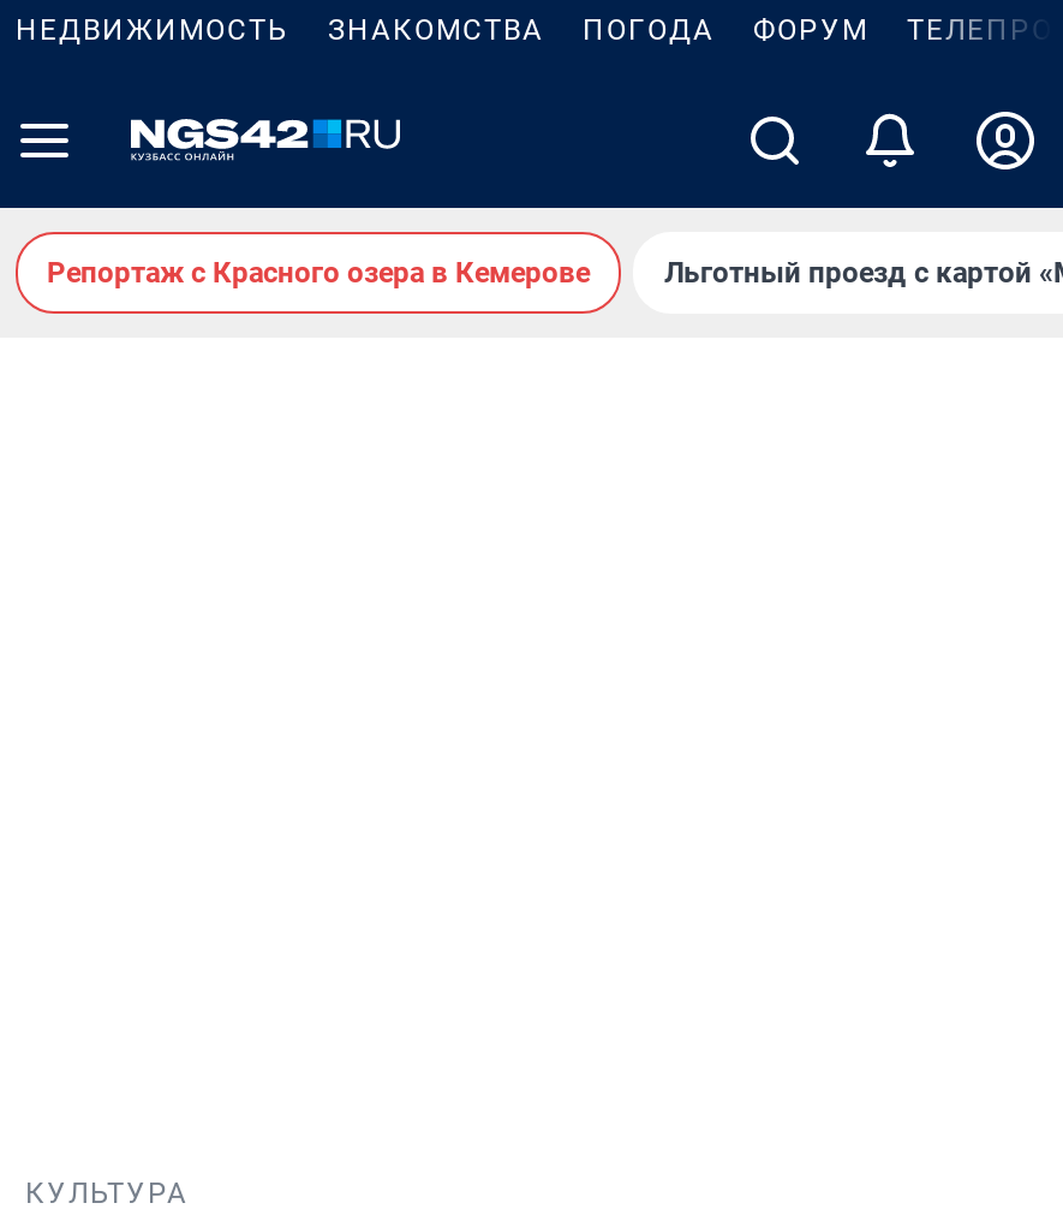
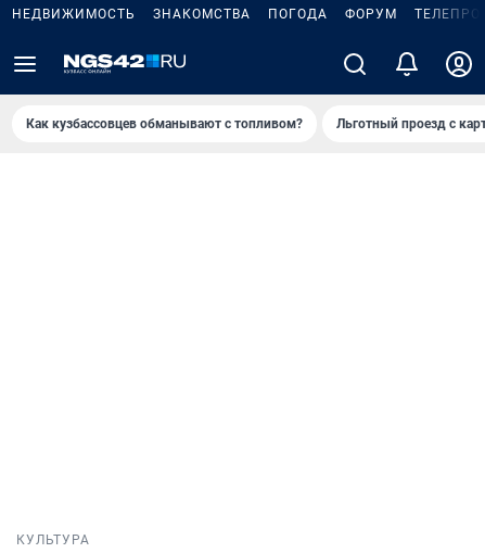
[47,256,590,290] Репортаж с Красного озера в Кемерове -> [26,116,303,131] Как кузбассовцев обманывают с топливом?

